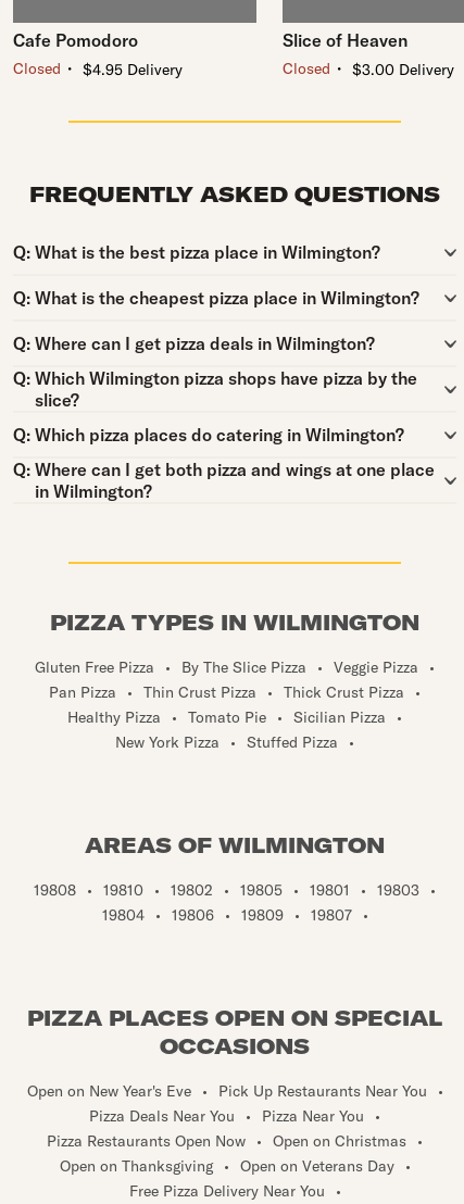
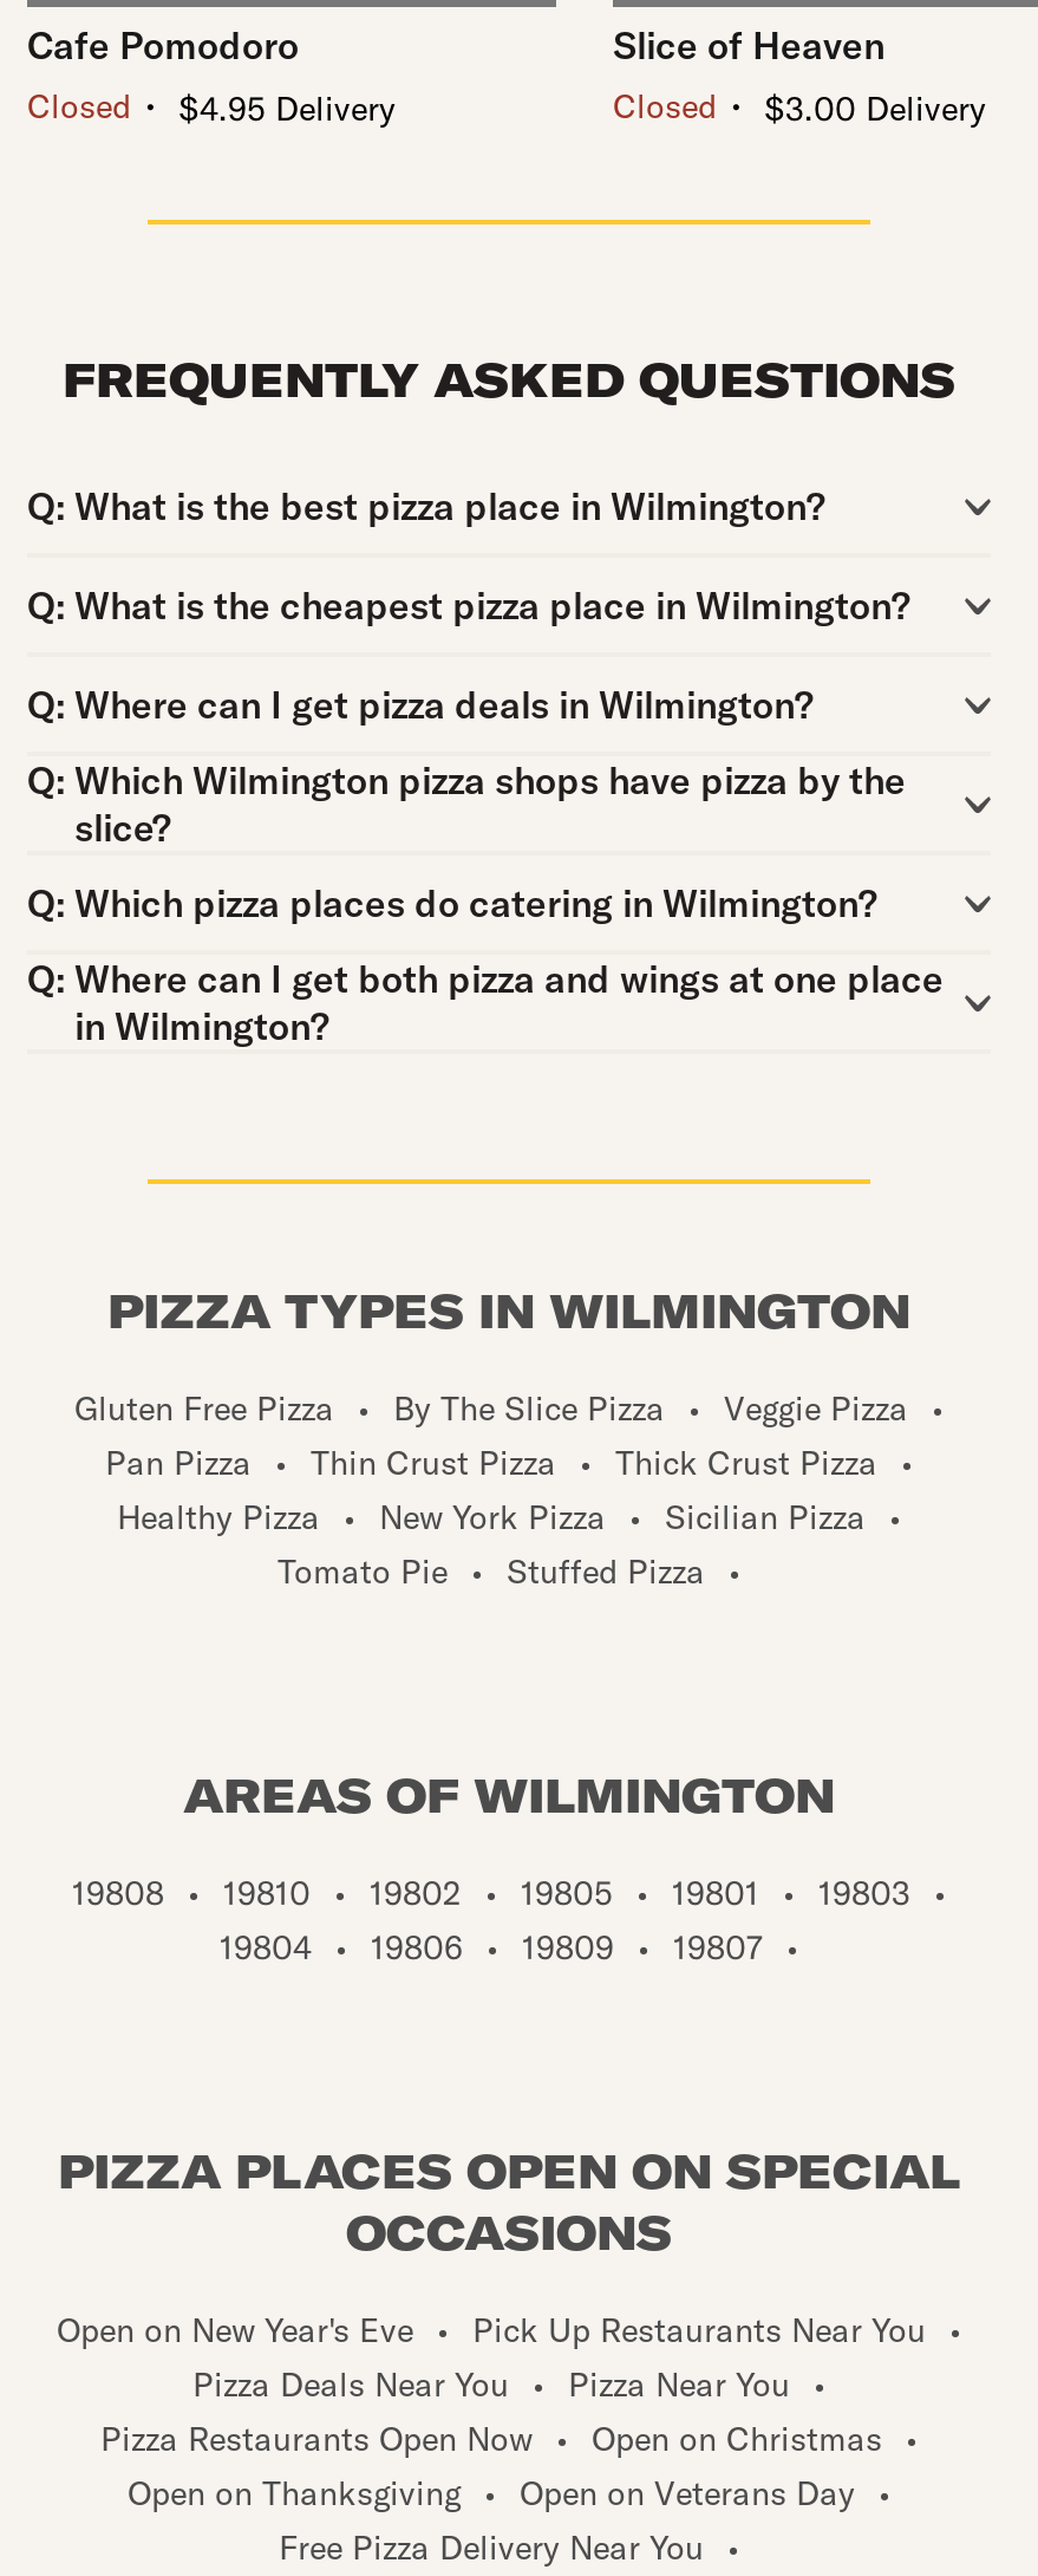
[67,707,402,751] Healthy Pizza • Tomato Pie • Sicilian Pizza • | New York Pizza • Stuffed Pizza • -> [117,1495,901,1592] Healthy Pizza • New York Pizza • Sicilian Pizza • | Tomato Pie • Stuffed Pizza •

